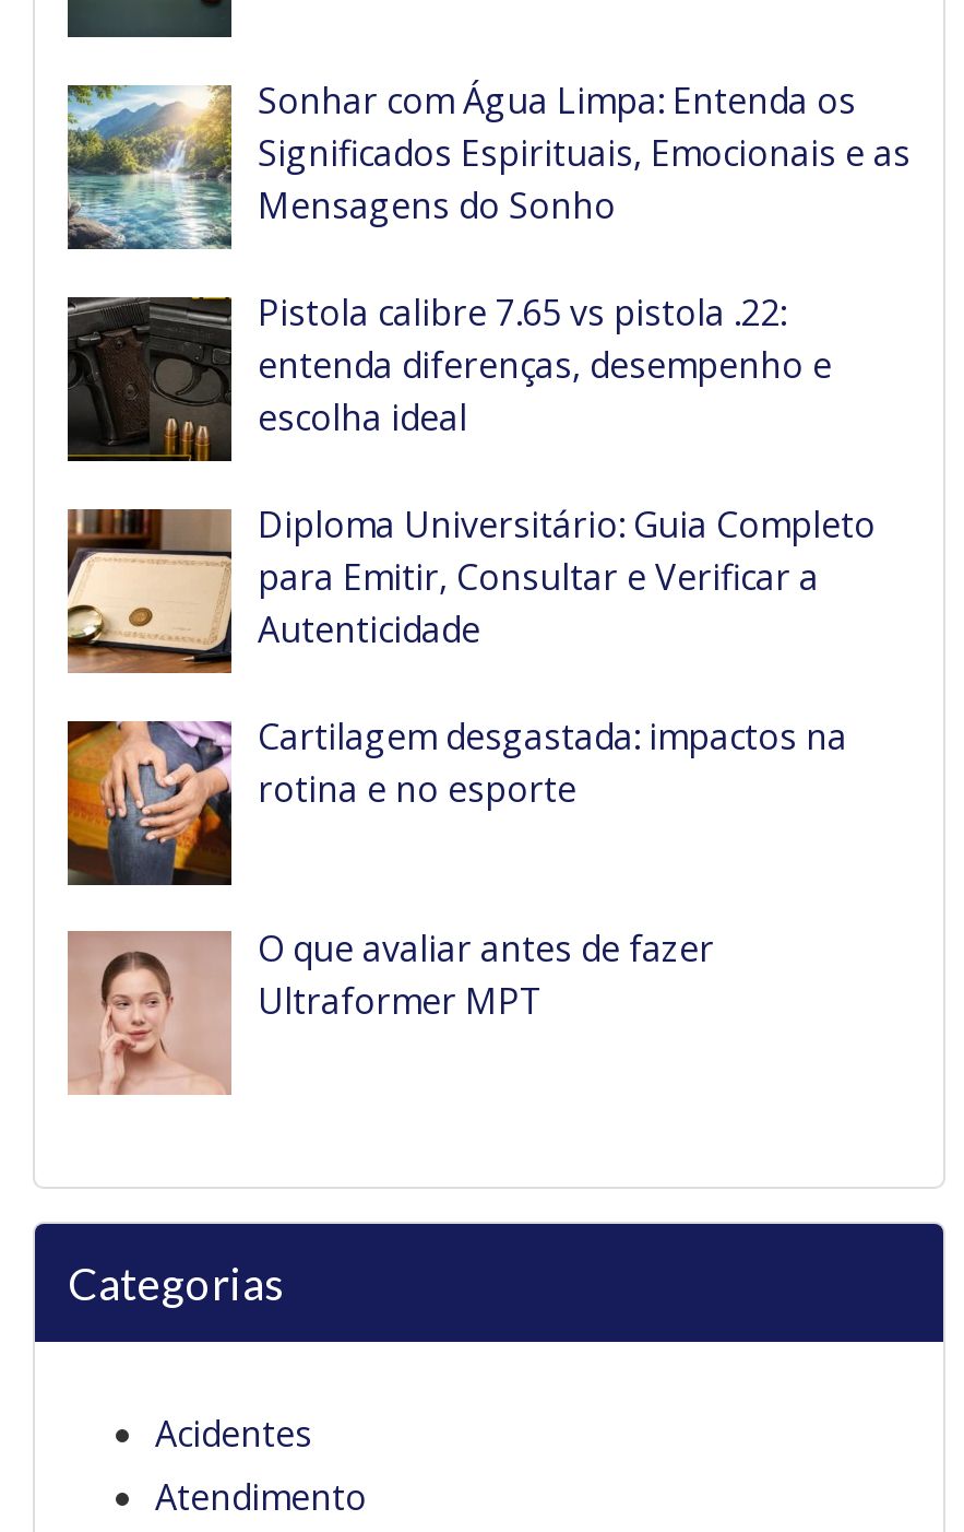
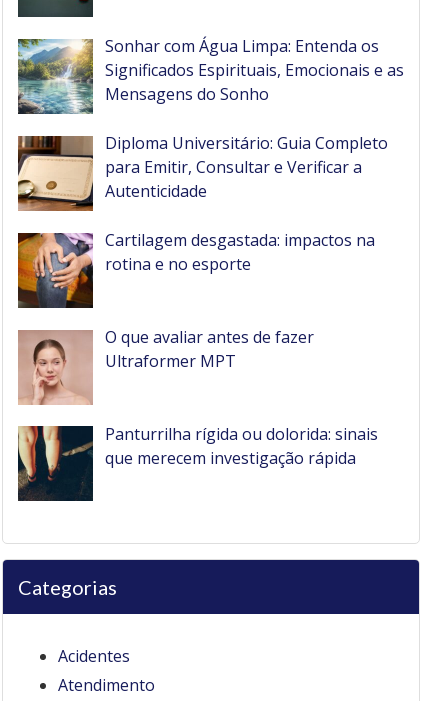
[66,289,832,463] [image] | Pistola calibre 7.65 vs pistola .22: | entenda diferenças, desempenho e | escolha ideal -> none
moved [63,501,876,1024] -> [16,132,388,372]: [image] | Diploma Universitário: Guia Completo | para Emitir, Consultar e Verificar a | Autenticidade | Cartilagem desgastada: impactos na | rotina e no esporte | O que avaliar antes de fazer | Ultraformer MPT
none -> [17,423,378,502] [image] | Panturrilha rígida ou dolorida: sinais | que merecem investigação rápida

